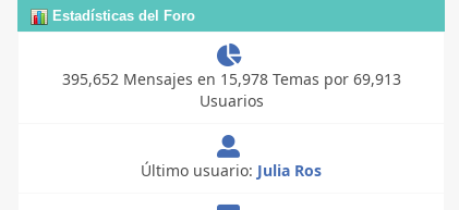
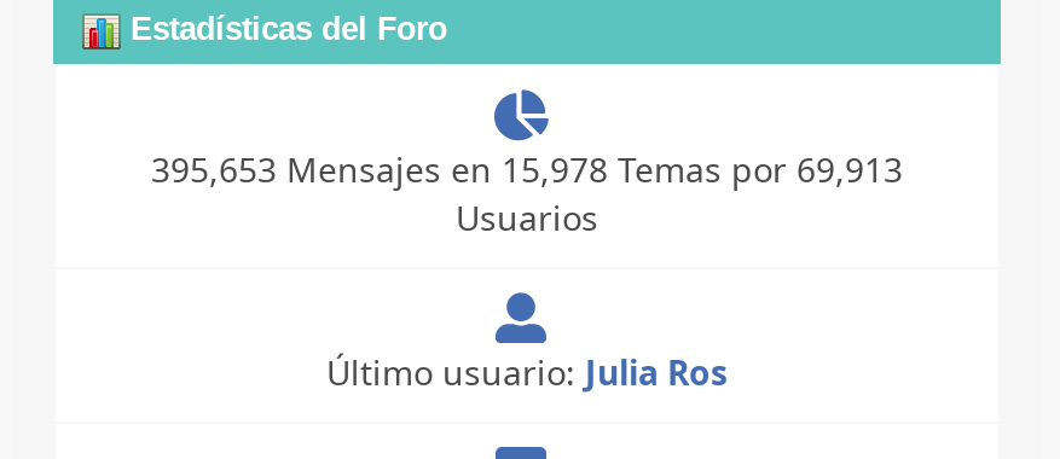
[62,69,401,89] 395,652 Mensajes en 15,978 Temas por 69,913 -> [151,146,903,192] 395,653 Mensajes en 15,978 Temas por 69,913

